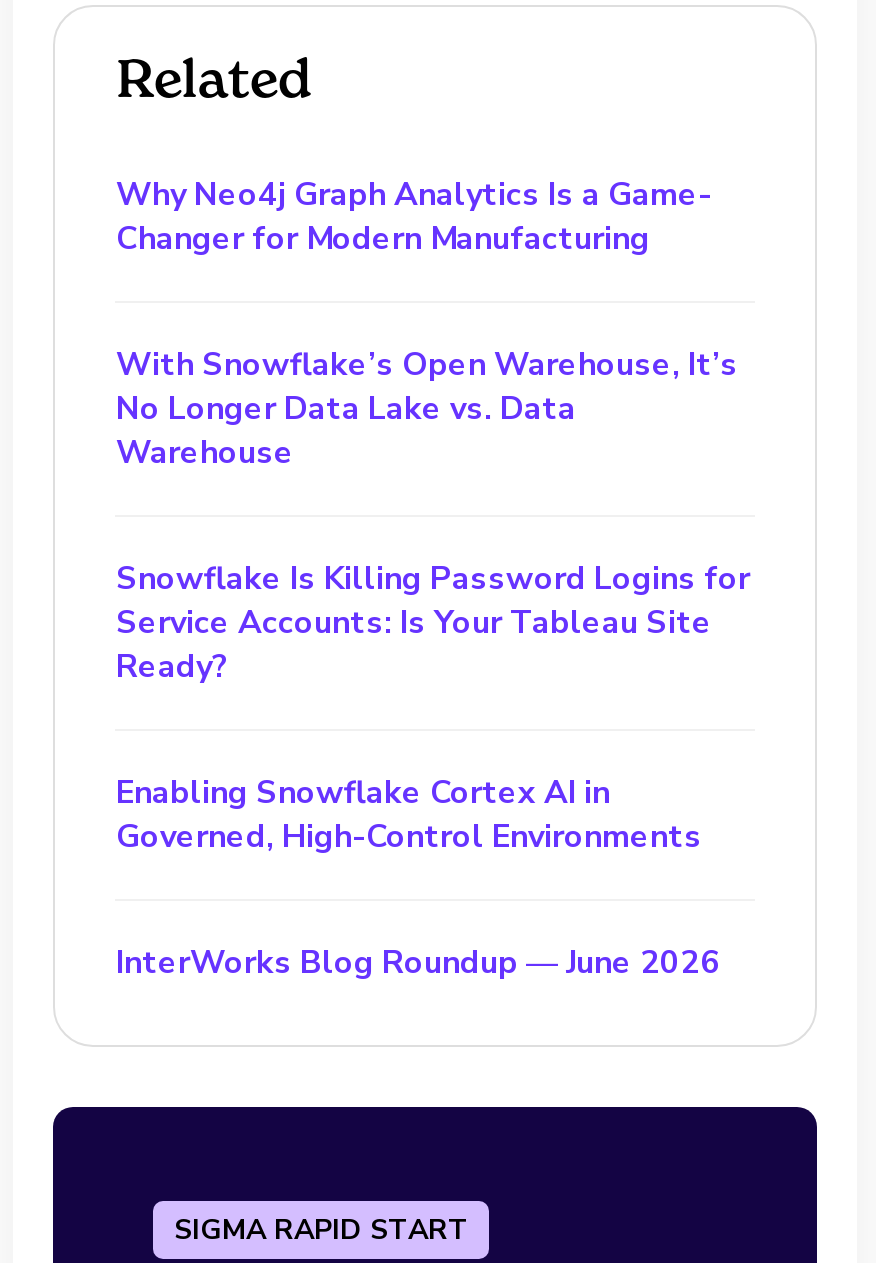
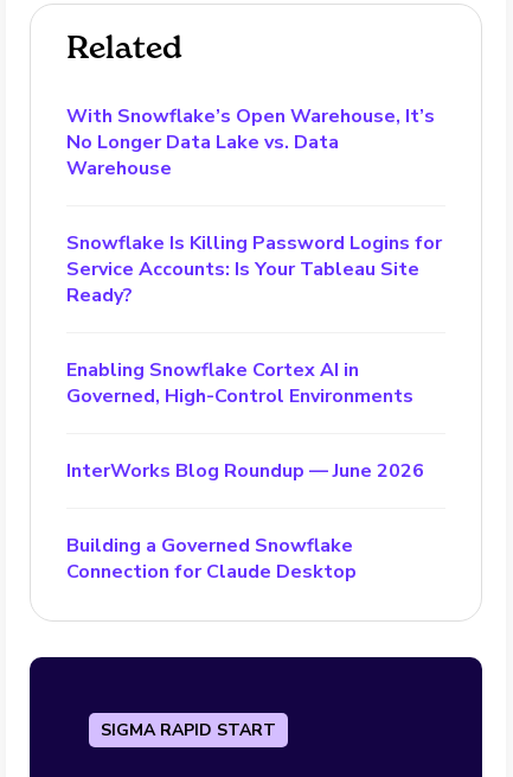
[116,172,712,260] Why Neo4j Graph Analytics Is a Game- | Changer for Modern Manufacturing -> none
moved [116,342,750,984] -> [67,104,442,485]: With Snowflake’s Open Warehouse, It’s | No Longer Data Lake vs. Data | Warehouse | ... | Governed, High-Control Environments | InterWorks Blog Roundup — June 2026
none -> [67,533,357,585] Building a Governed Snowflake | Connection for Claude Desktop

